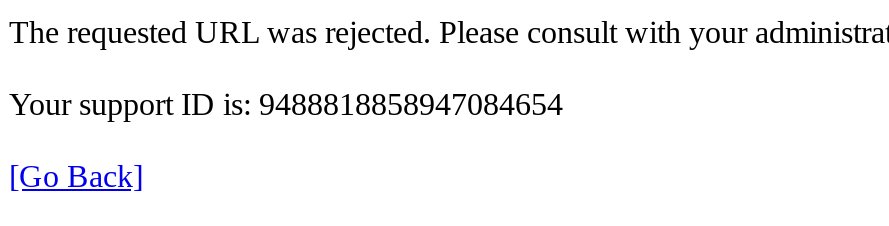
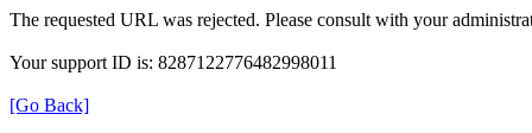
[9,87,563,121] Your support ID is: 9488818858947084654 -> [9,52,337,72] Your support ID is: 8287122776482998011

